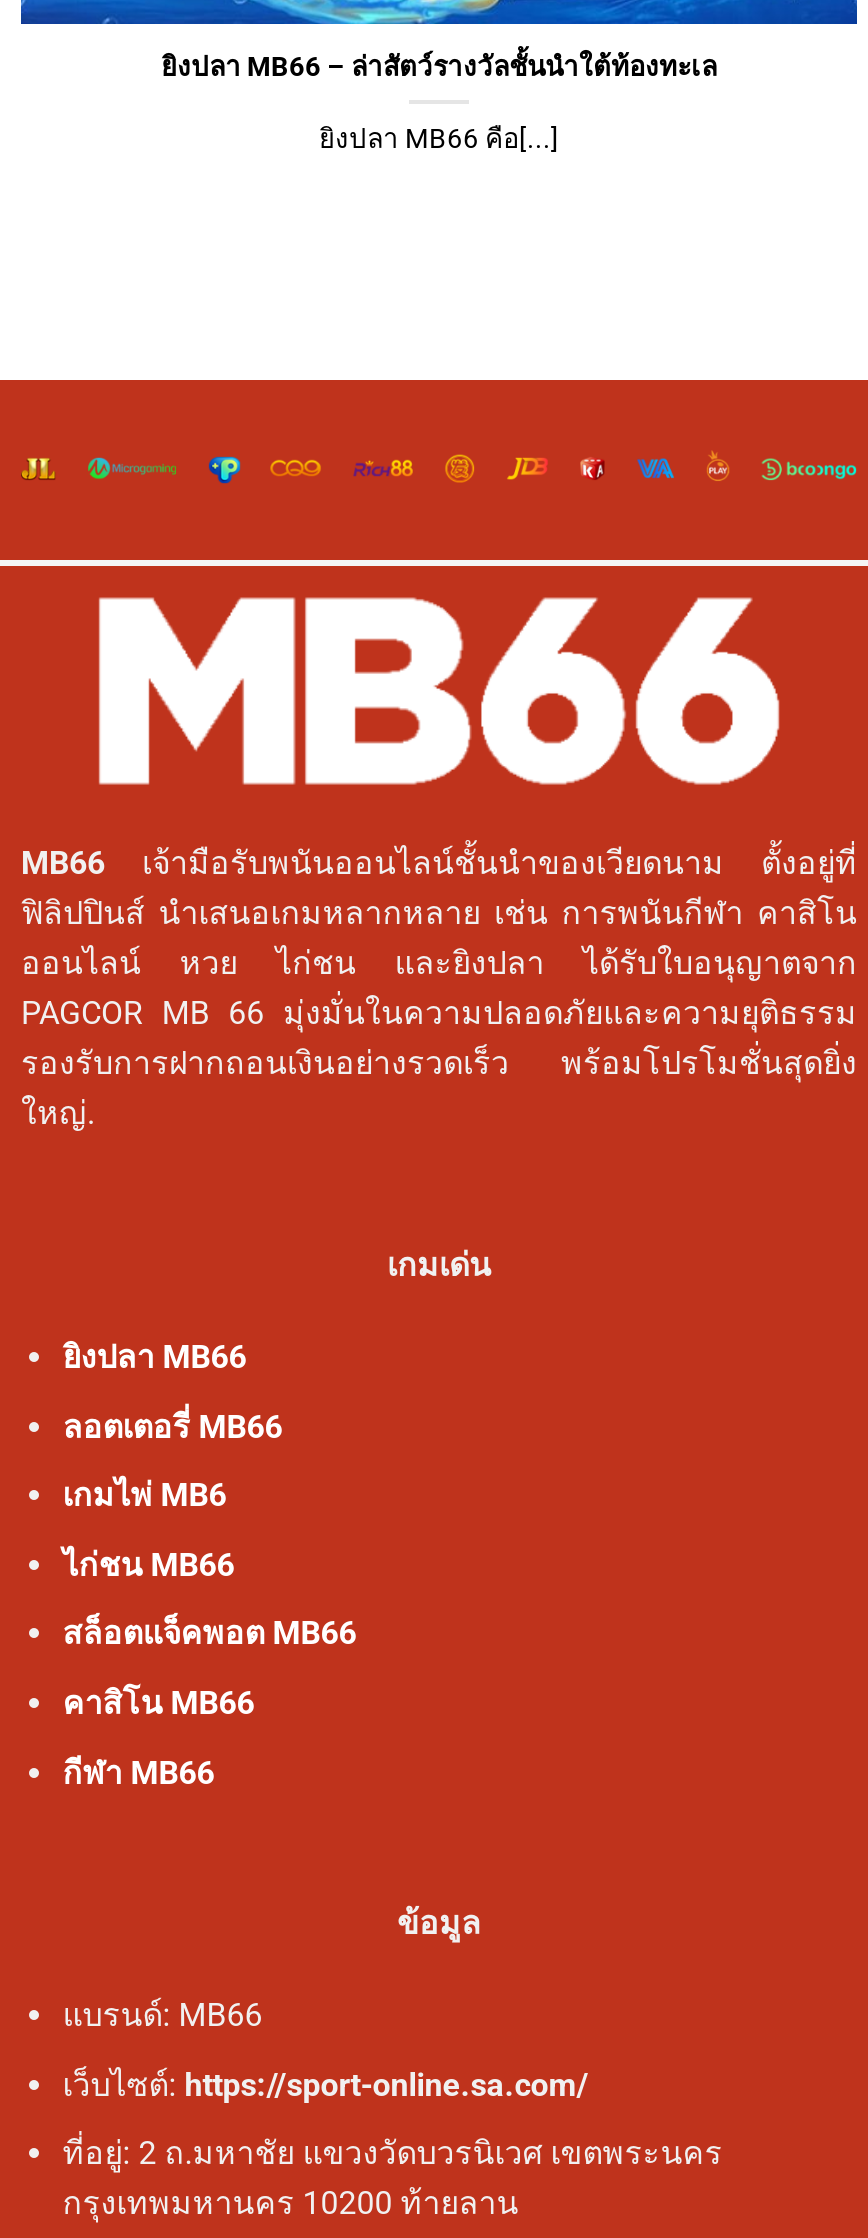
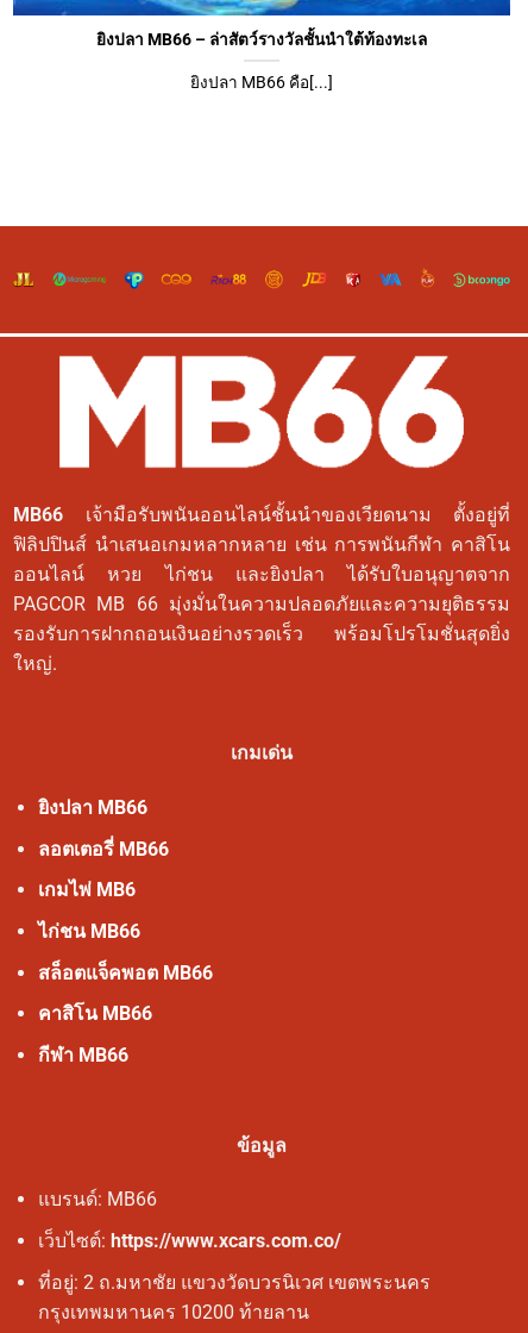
[63,2066,589,2104] เว็บไซต์: https://sport-online.sa.com/ -> [38,1229,341,1252] เว็บไซต์: https://www.xcars.com.co/

